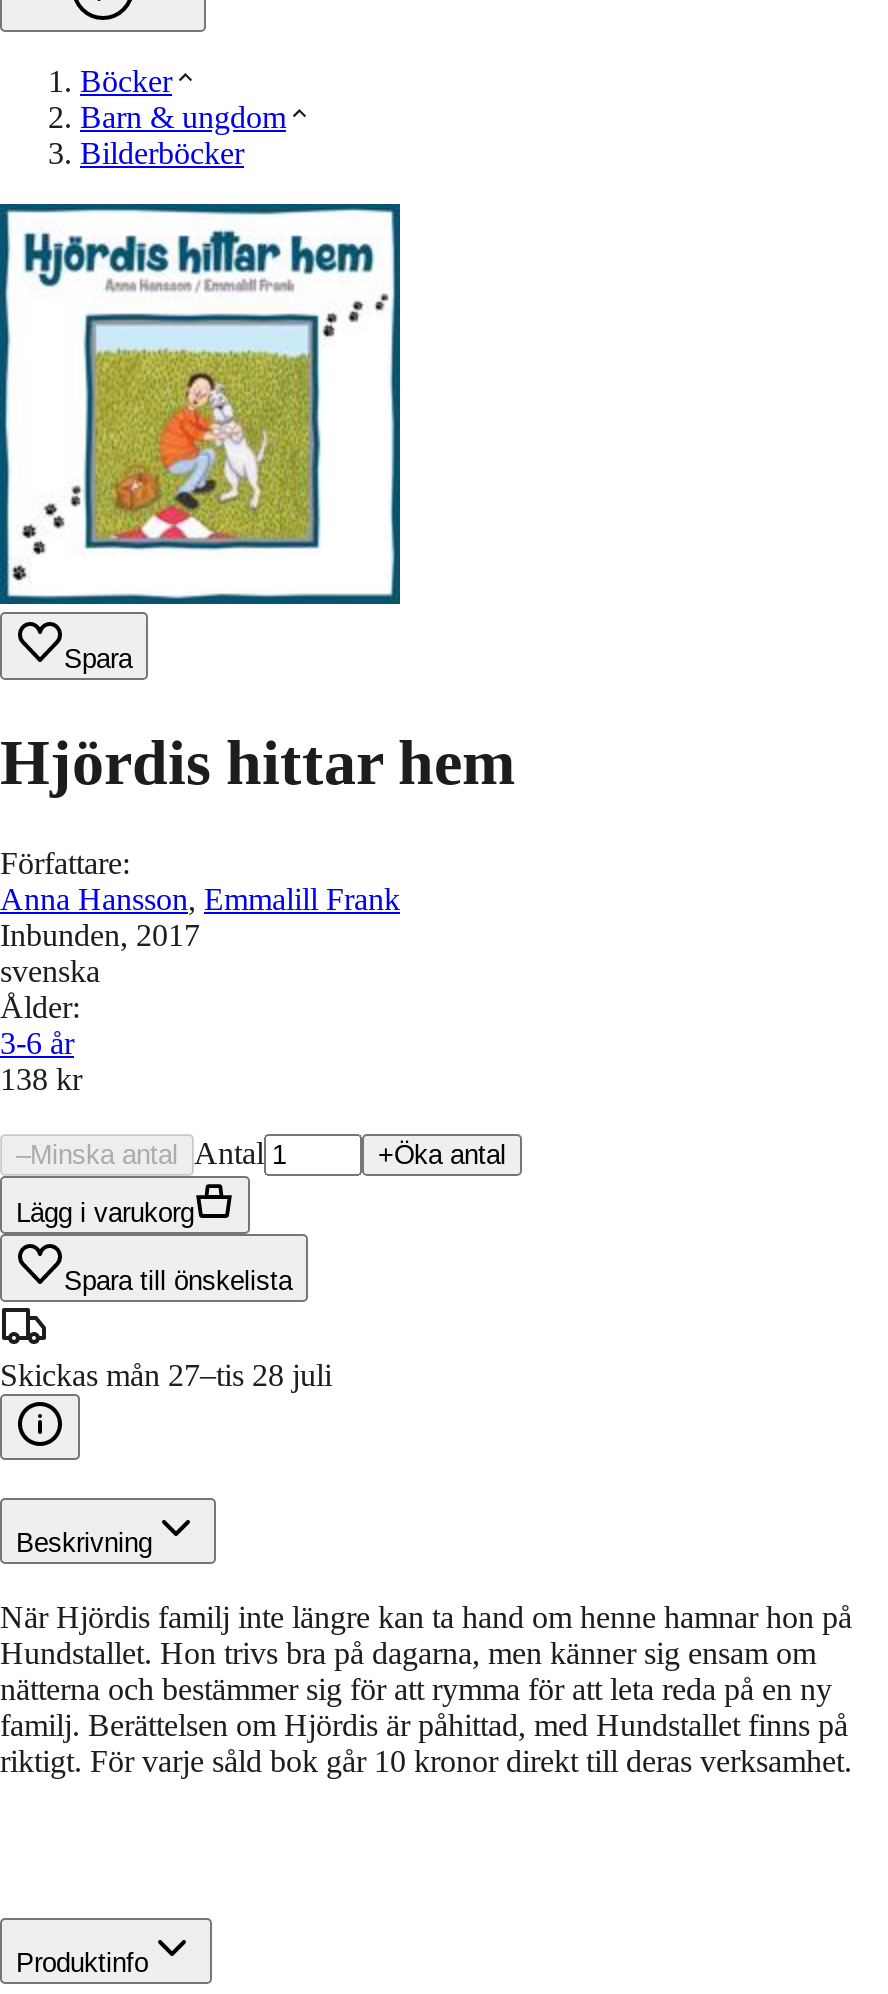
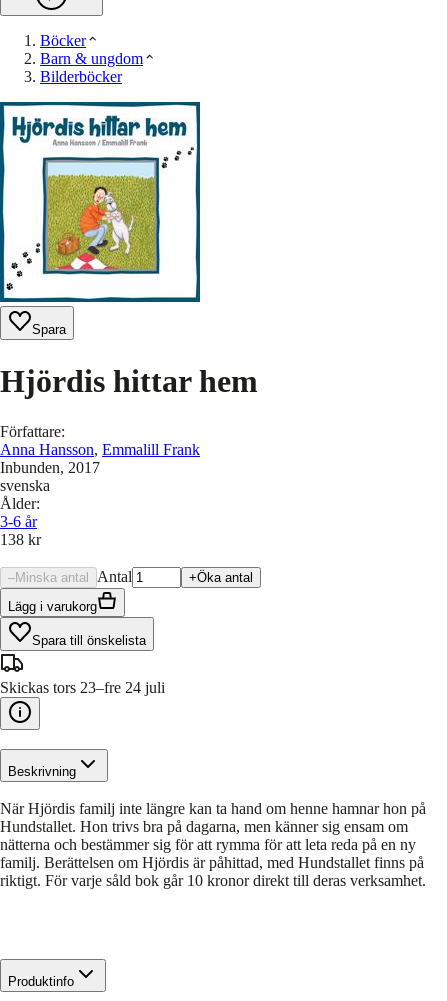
[0,1358,332,1392] Skickas mån 27–tis 28 juli -> [0,679,165,696] Skickas tors 23–fre 24 juli

